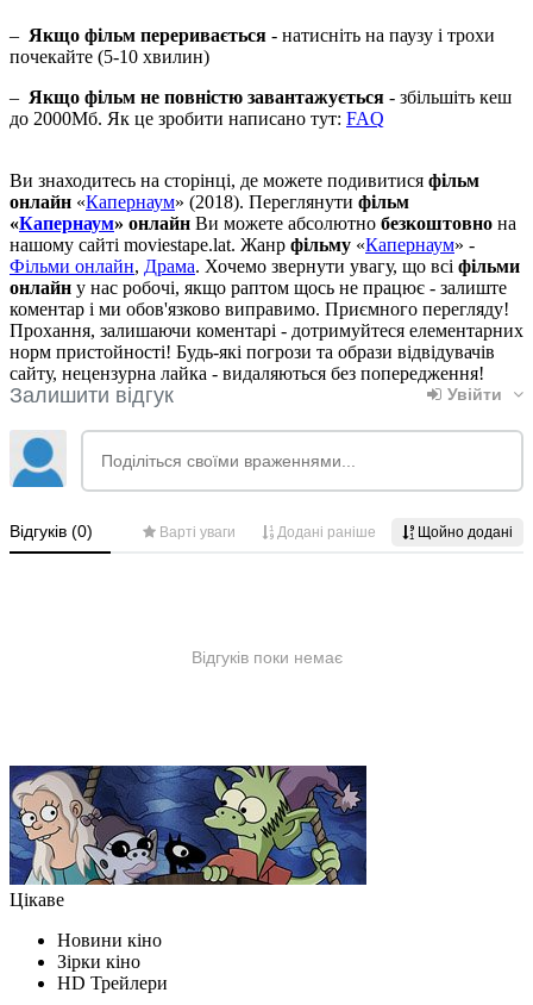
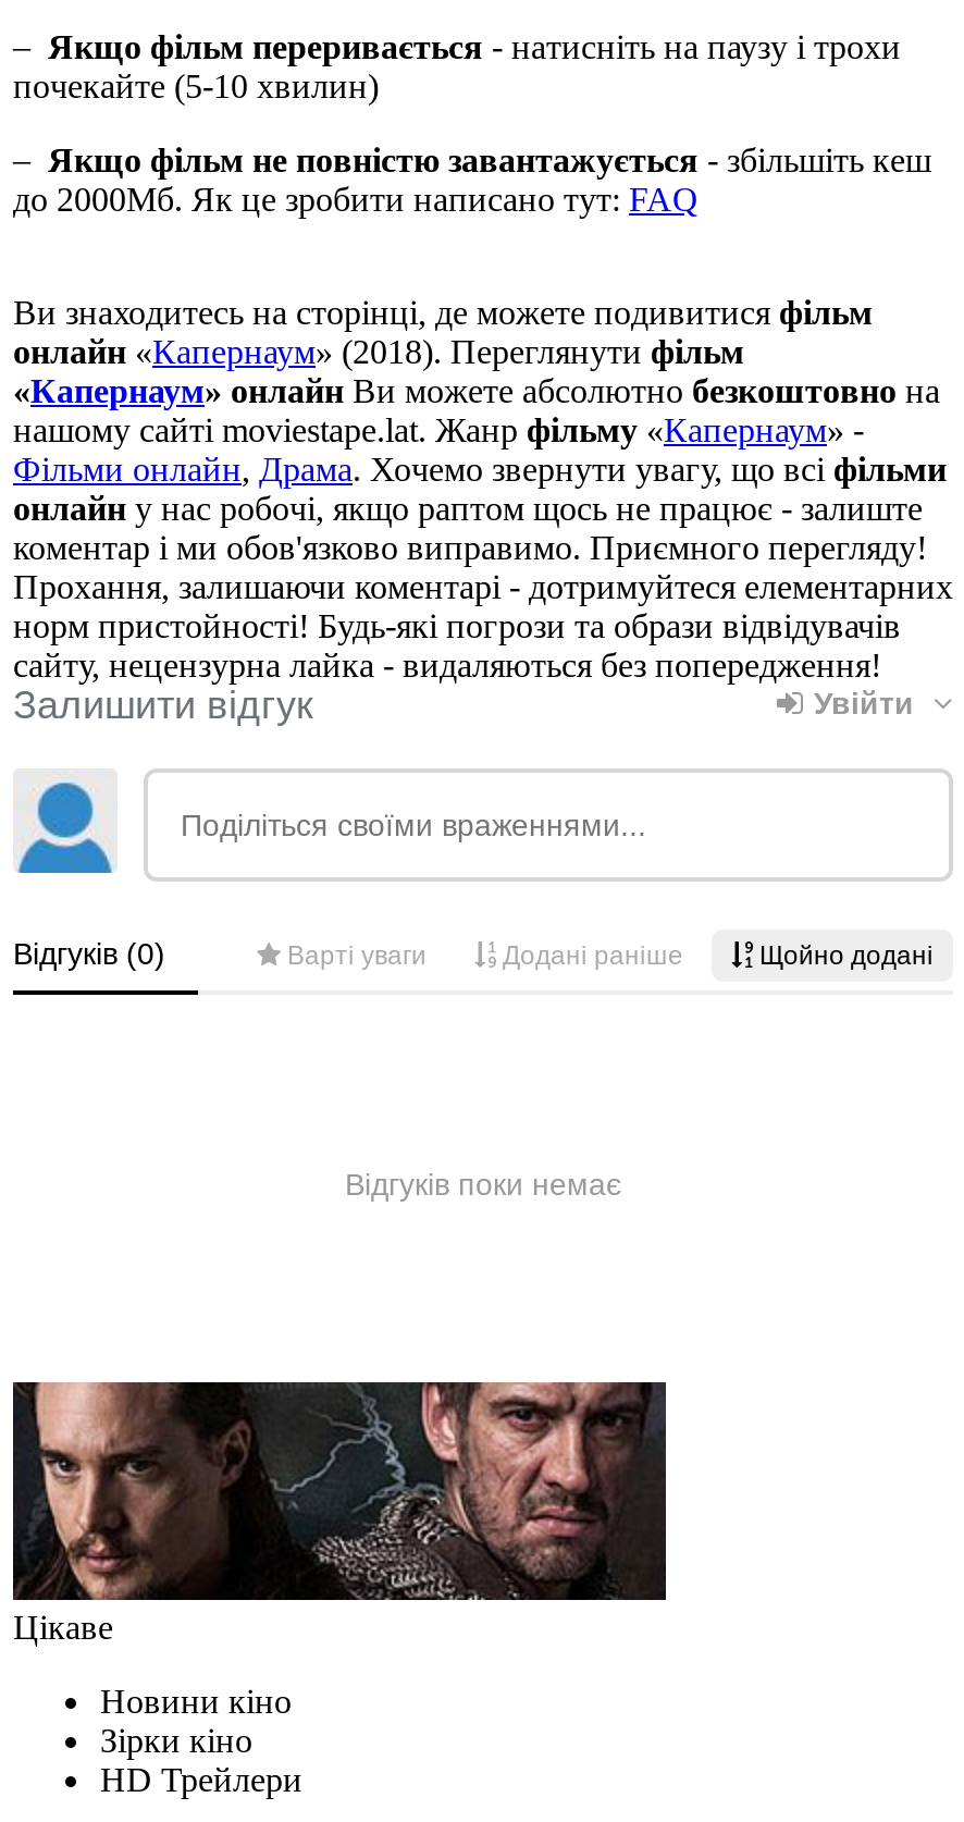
[8,764,368,886] [image] -> [11,1380,668,1602] [image]

